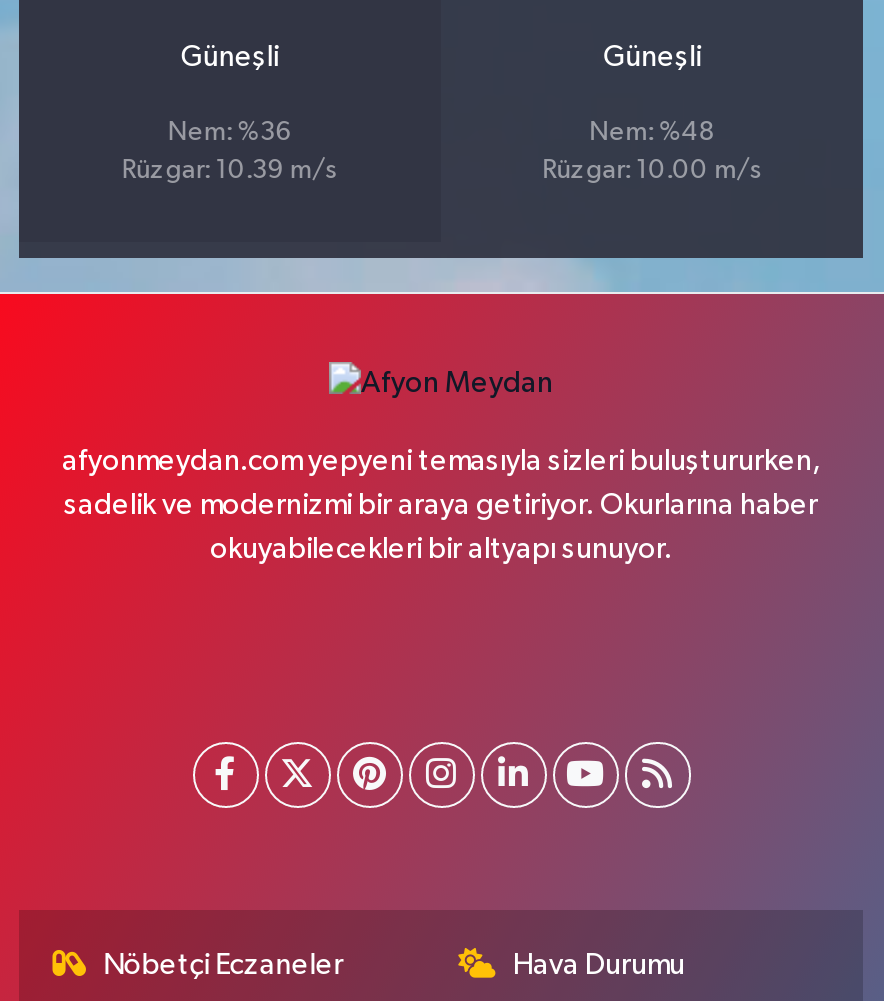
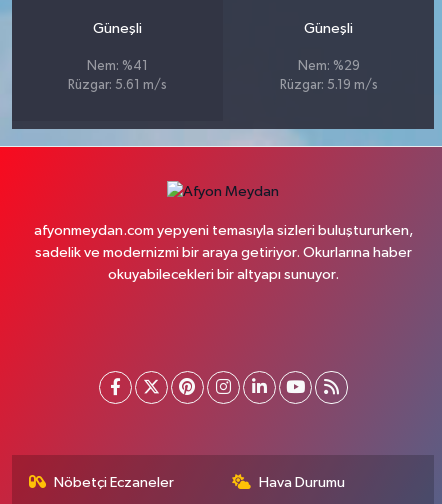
[168,121,292,147] Nem: %36 -> [87,60,148,73] Nem: %41
[589,121,715,147] Nem: %48 -> [298,60,360,73] Nem: %29
[122,159,338,185] Rüzgar: 10.39 m/s -> [68,79,167,92] Rüzgar: 5.61 m/s
[542,159,762,185] Rüzgar: 10.00 m/s -> [280,79,378,92] Rüzgar: 5.19 m/s

